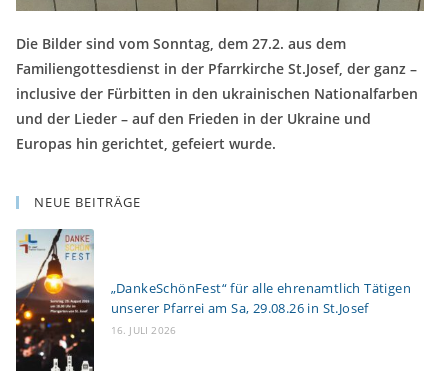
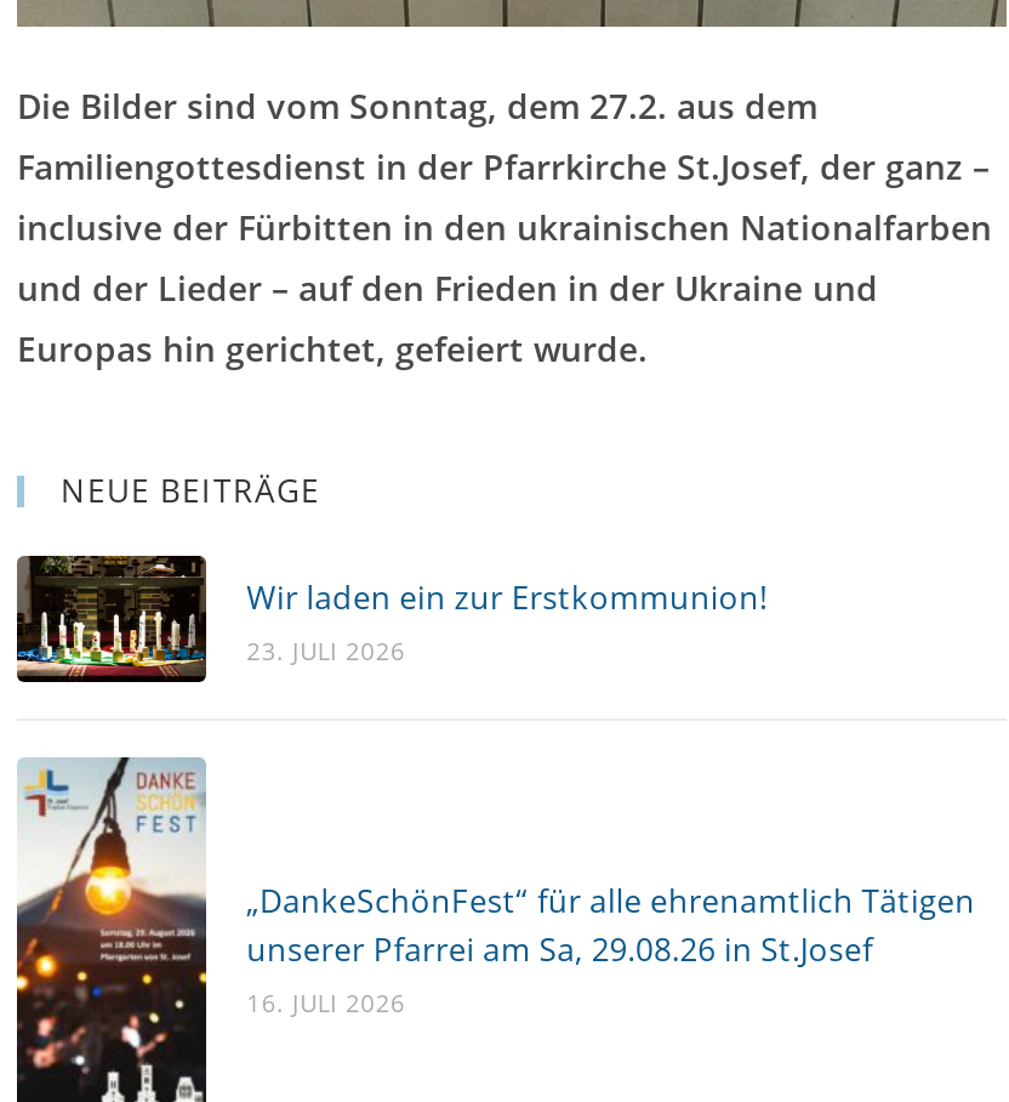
none -> [15,553,768,685] [image] | Wir laden ein zur Erstkommunion! | 23. JULI 2026

